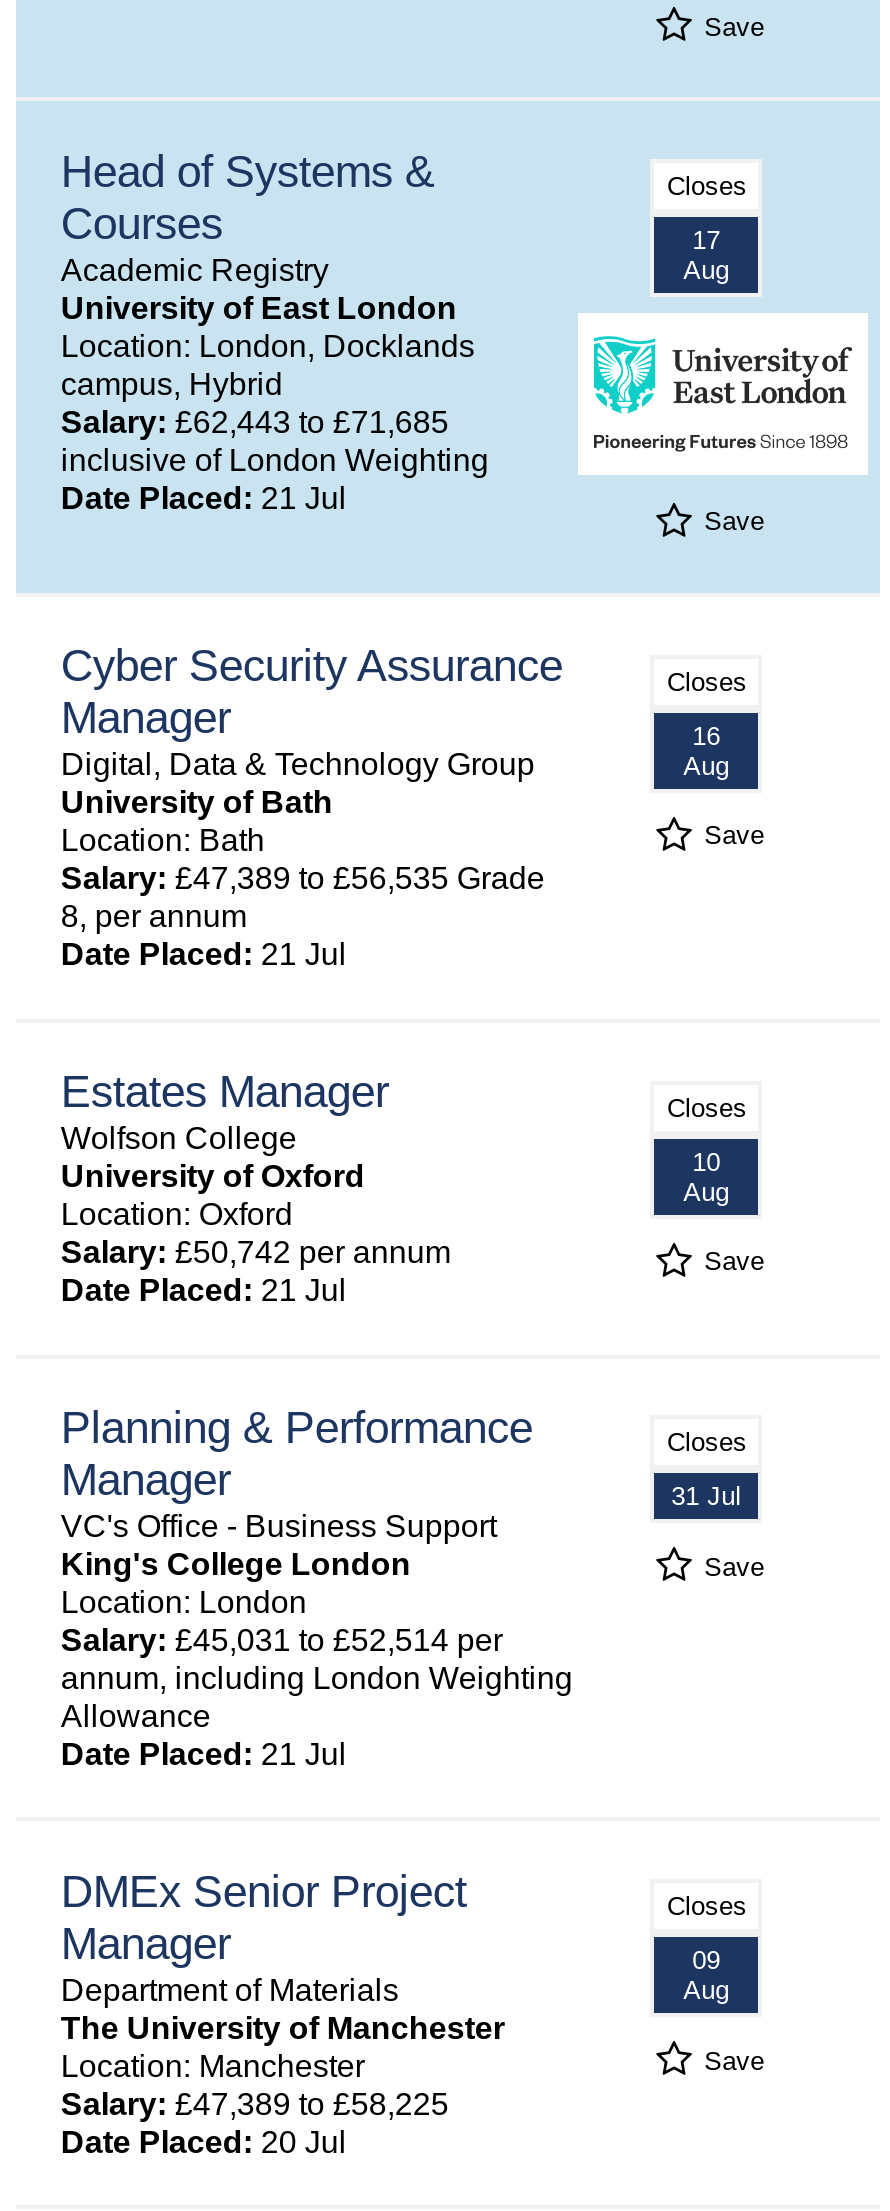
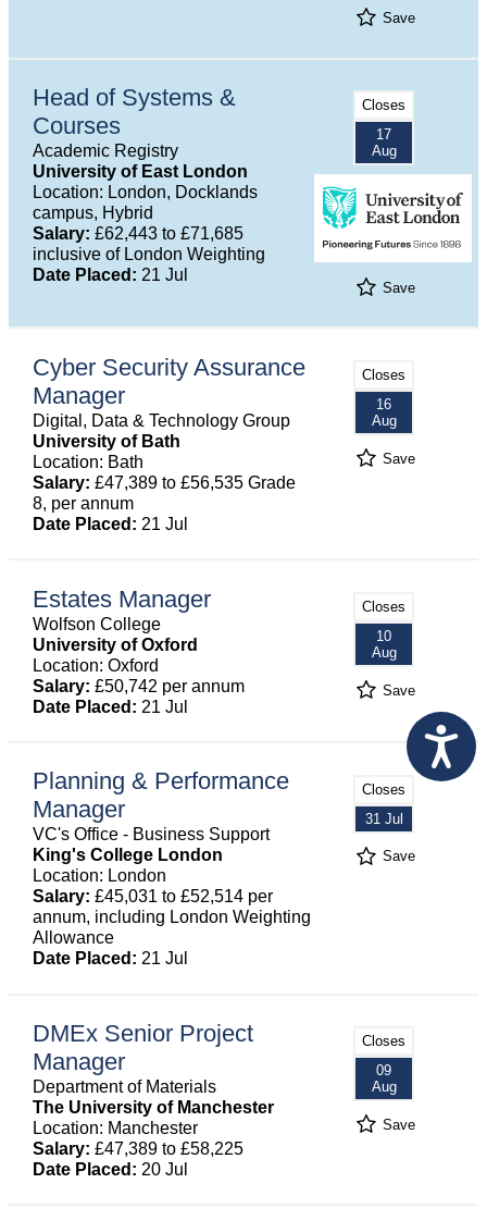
none -> [405,711,477,782] [image]

